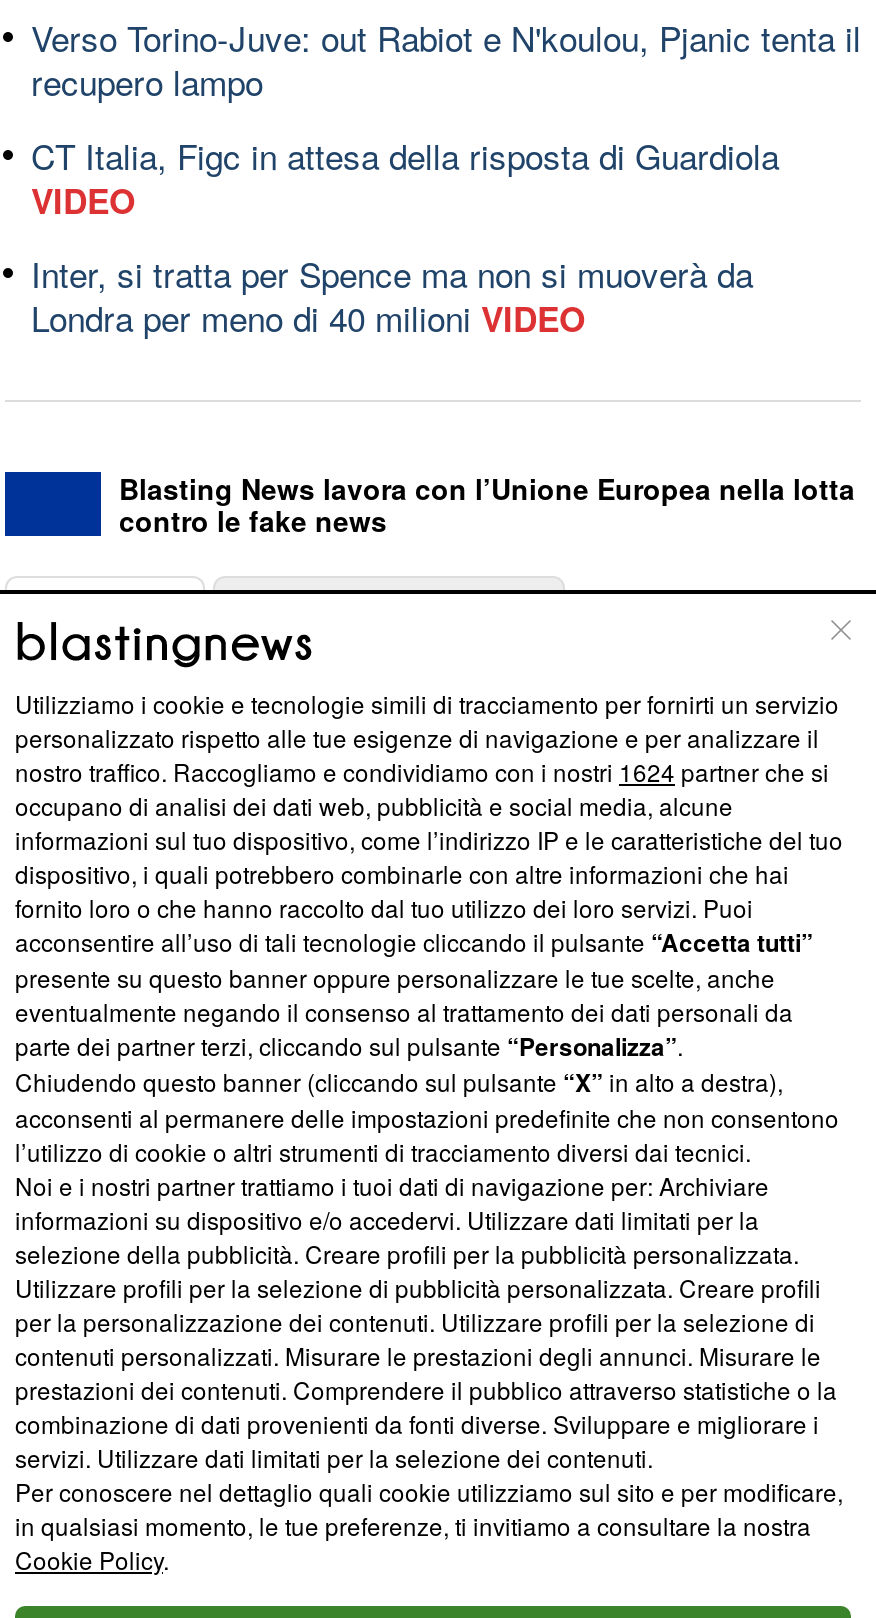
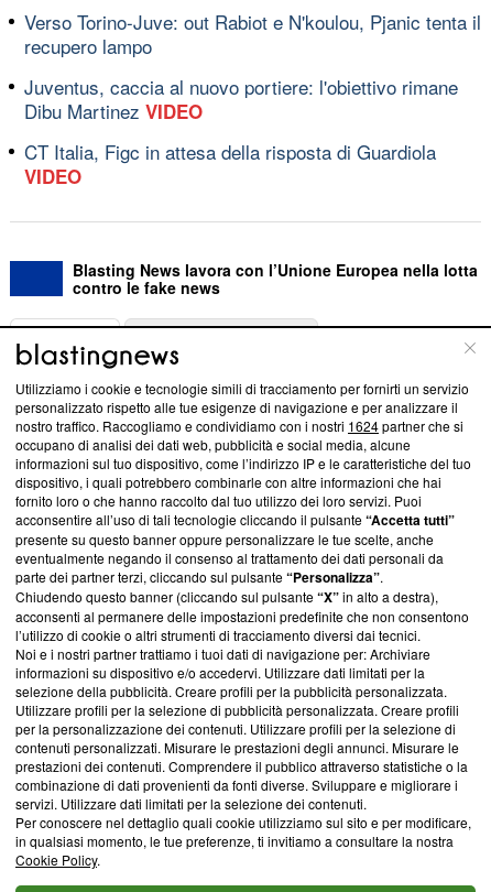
none -> [24,72,458,124] Juventus, caccia al nuovo portiere: l'obiettivo rimane | Dibu Martinez VIDEO
moved [31,129,779,223] -> [24,137,436,189]: CT Italia, Figc in attesa della risposta di Guardiola | VIDEO
[31,247,753,341] Inter, si tratta per Spence ma non si muoverà da | Londra per meno di 40 milioni VIDEO -> none

